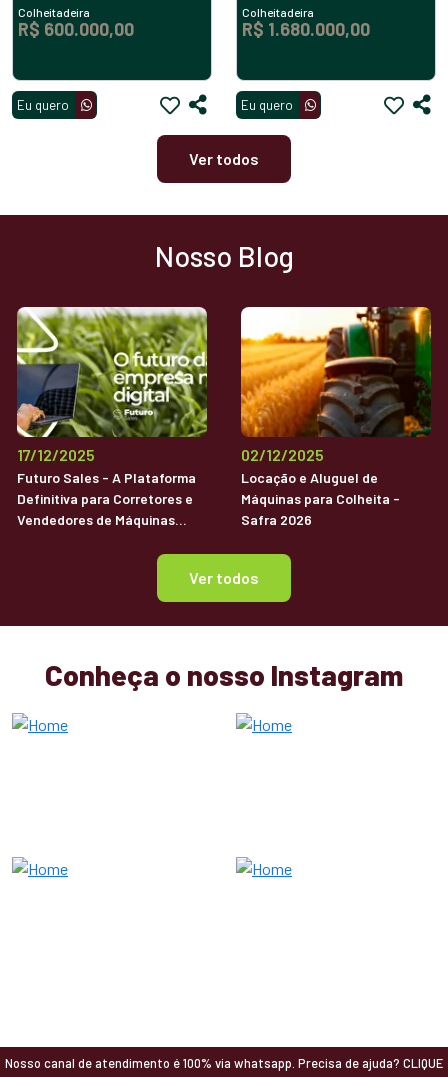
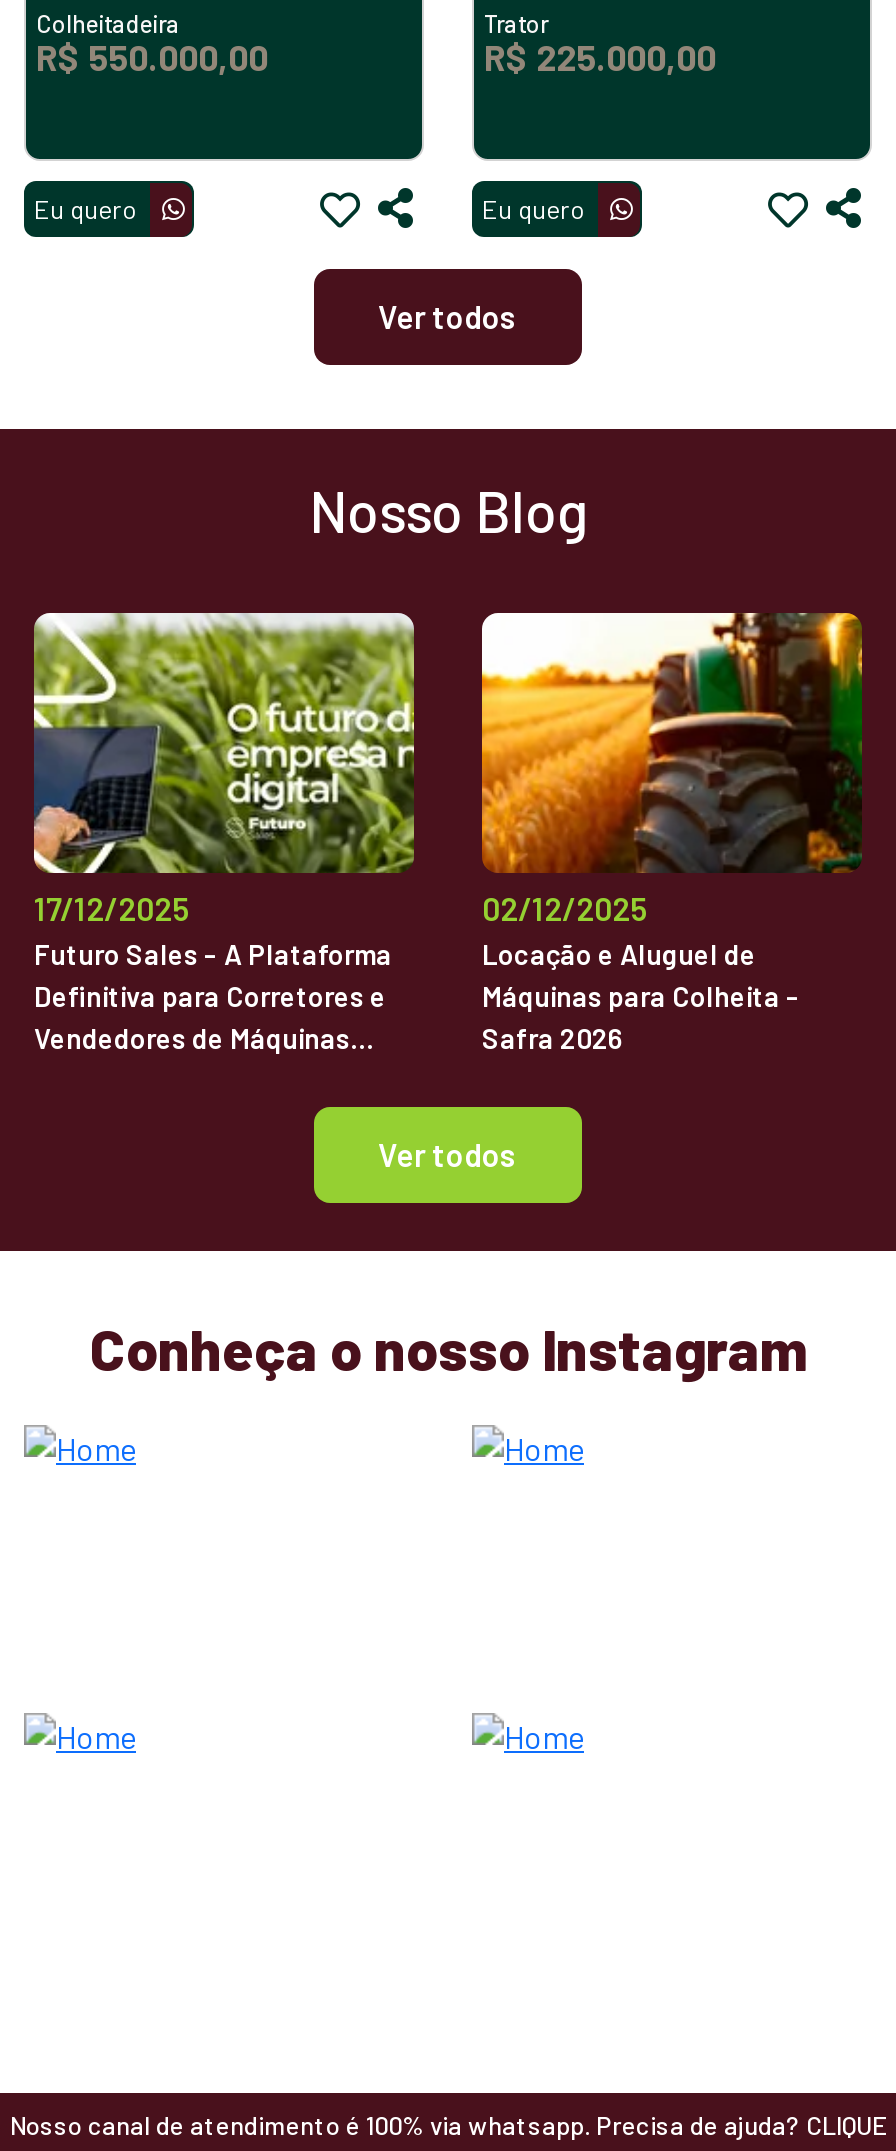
[242,5,370,40] Colheitadeira | R$ 1.680.000,00 -> [484,9,716,79] Trator | R$ 225.000,00
[18,18,134,40] R$ 600.000,00 -> [36,35,268,79] R$ 550.000,00

